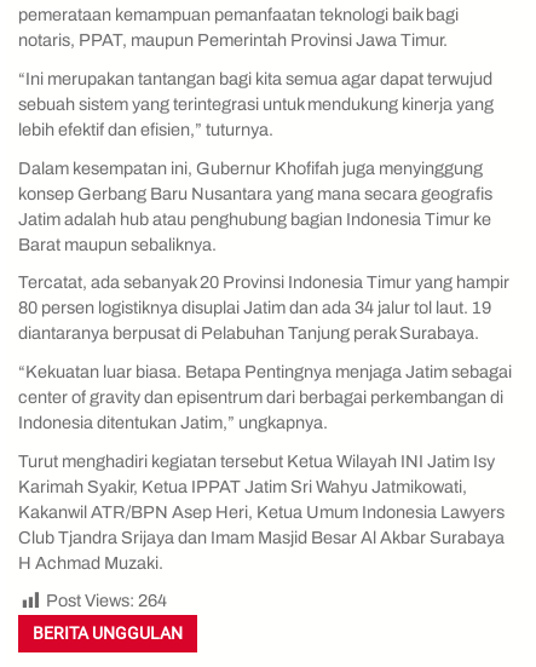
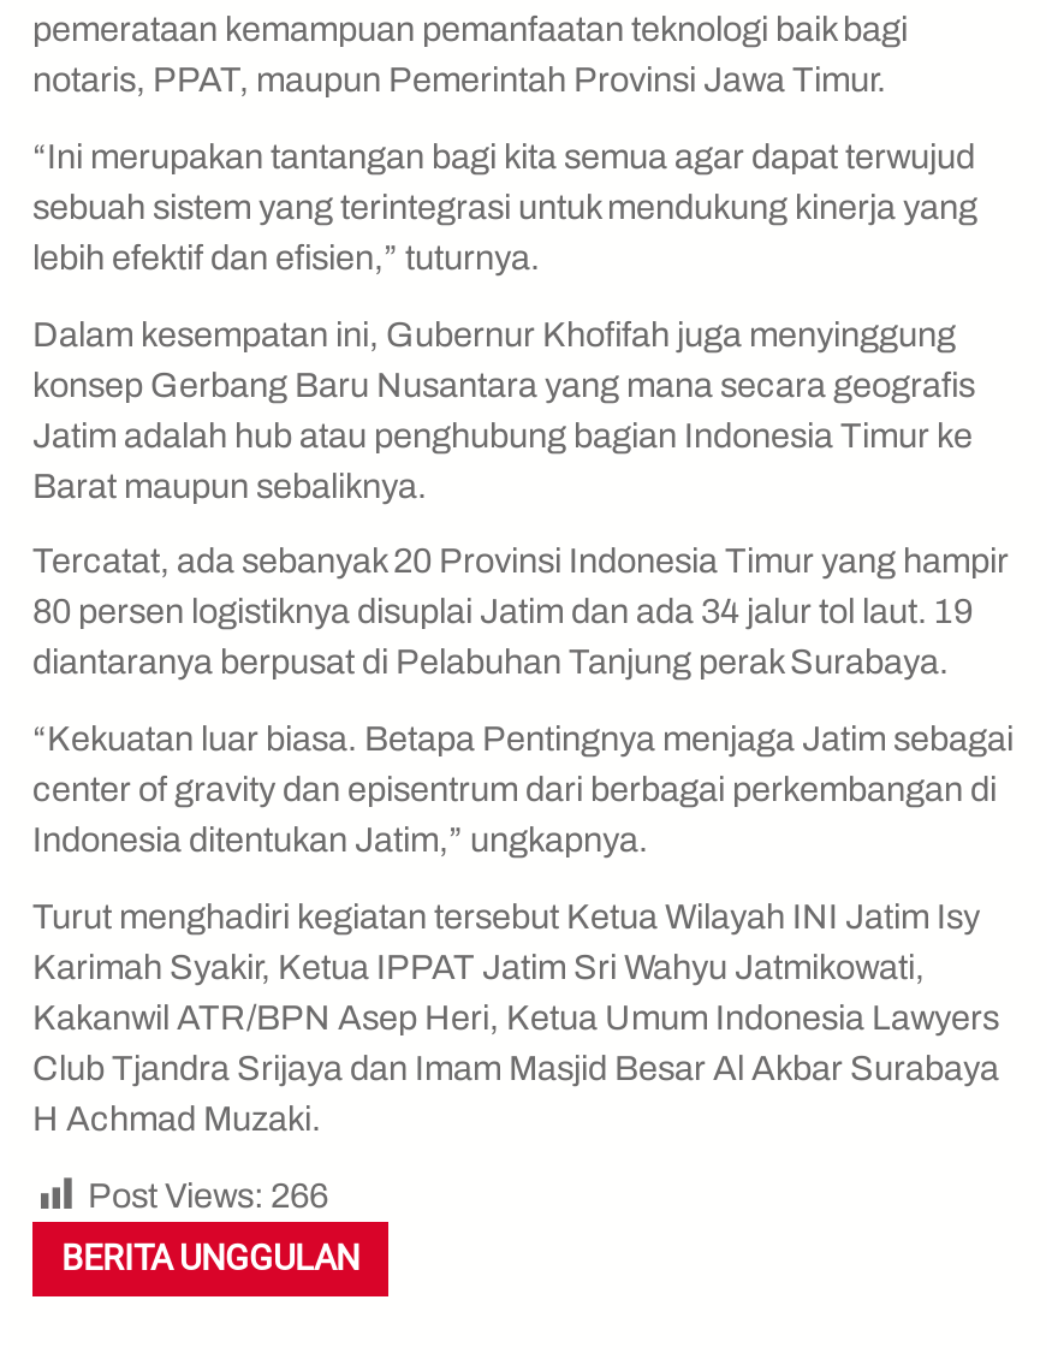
[46,591,167,611] Post Views: 264 -> [88,1175,328,1213] Post Views: 266

